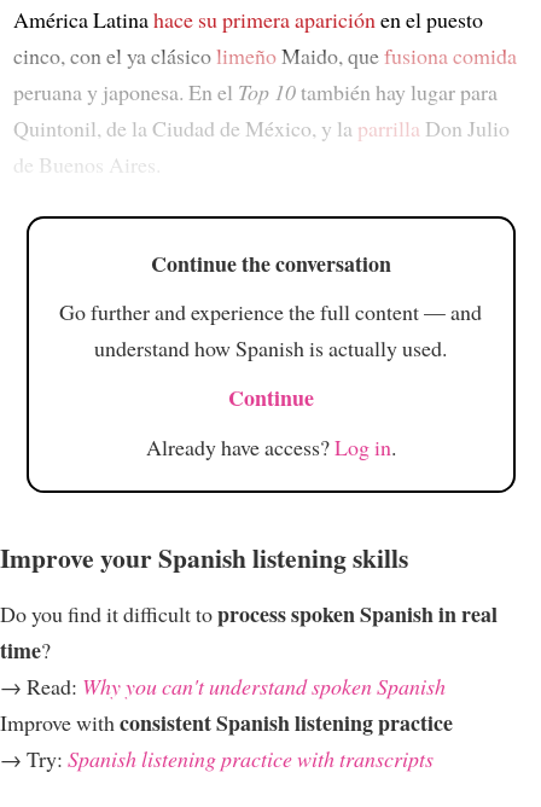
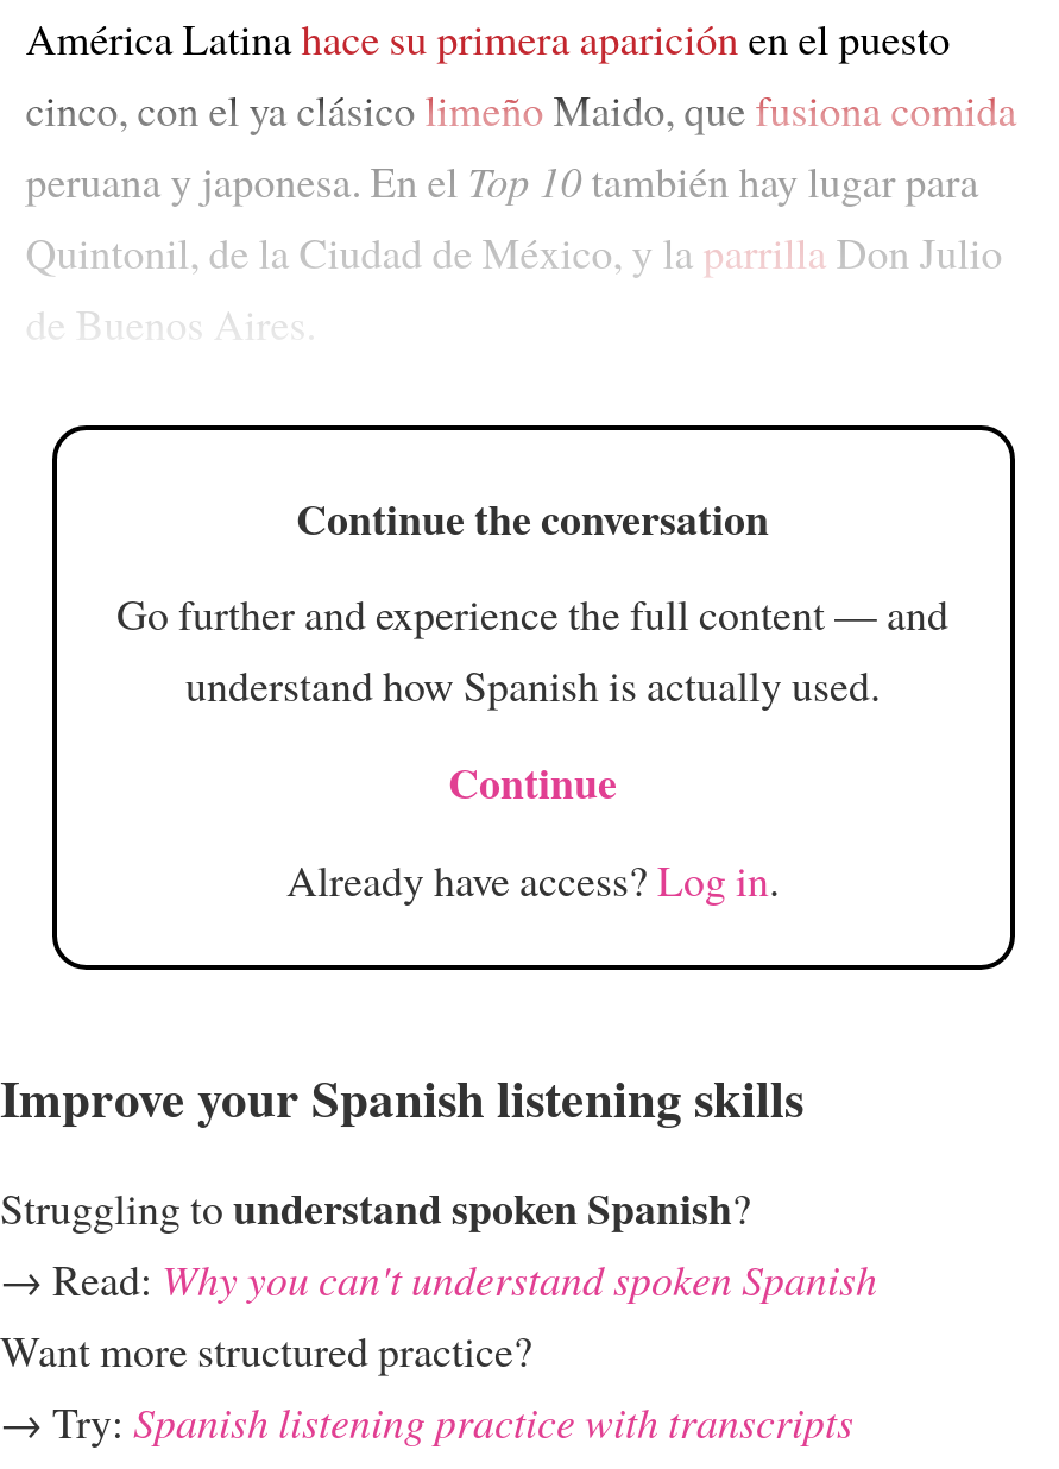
[0,598,498,666] Do you find it difficult to process spoken Spanish in real | time? -> [0,1177,751,1239] Struggling to understand spoken Spanish?
[0,707,453,738] Improve with consistent Spanish listening practice -> [0,1322,532,1379] Want more structured practice?

